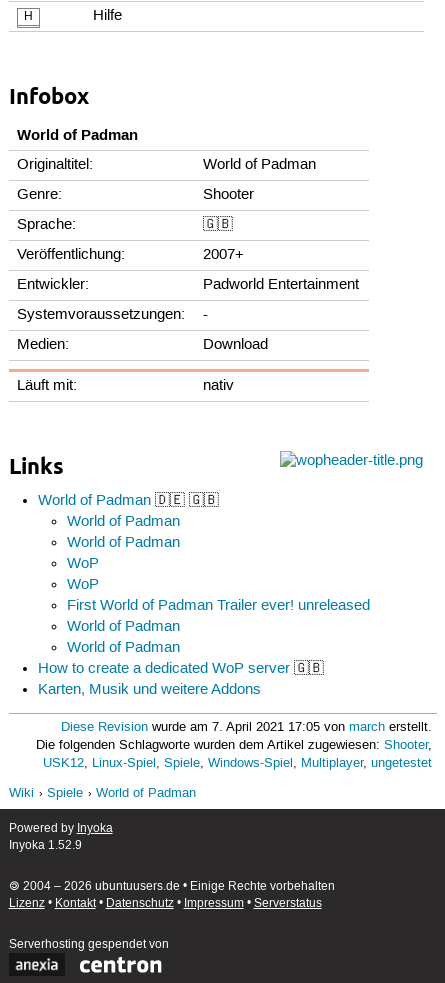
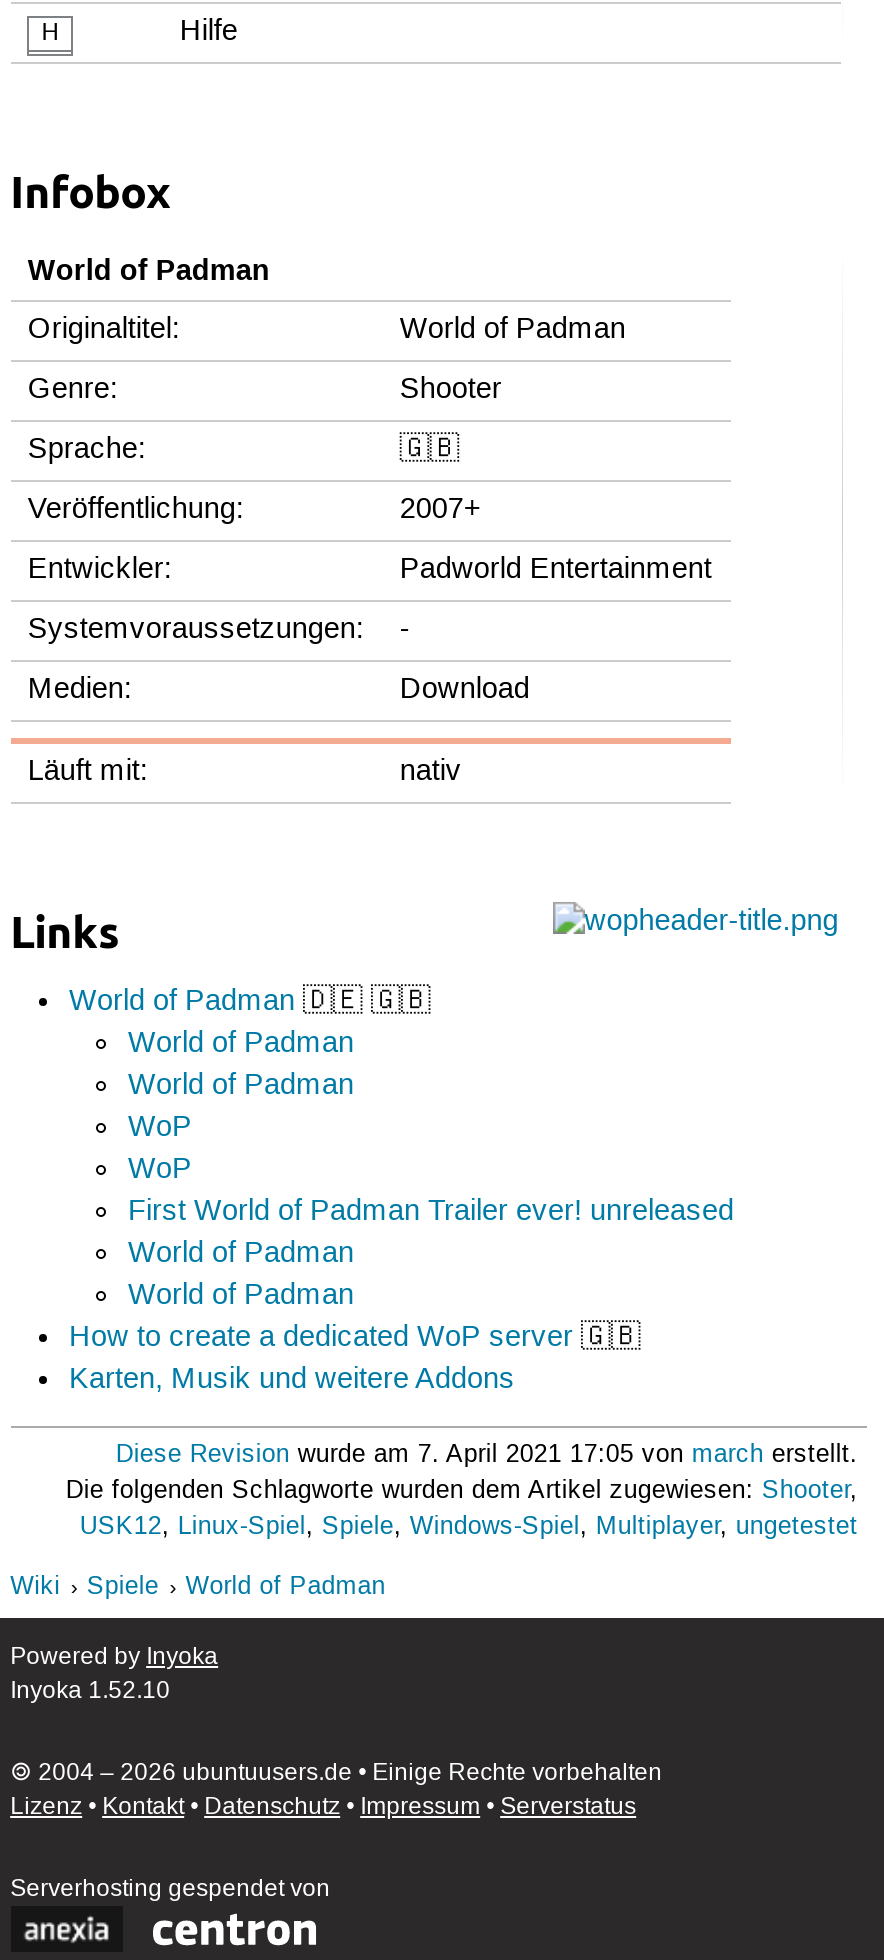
[9,839,82,854] Inyoka 1.52.9 -> [10,1677,170,1707] Inyoka 1.52.10

